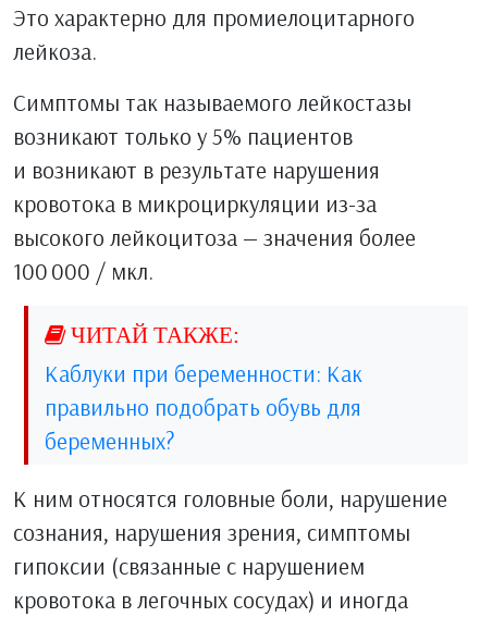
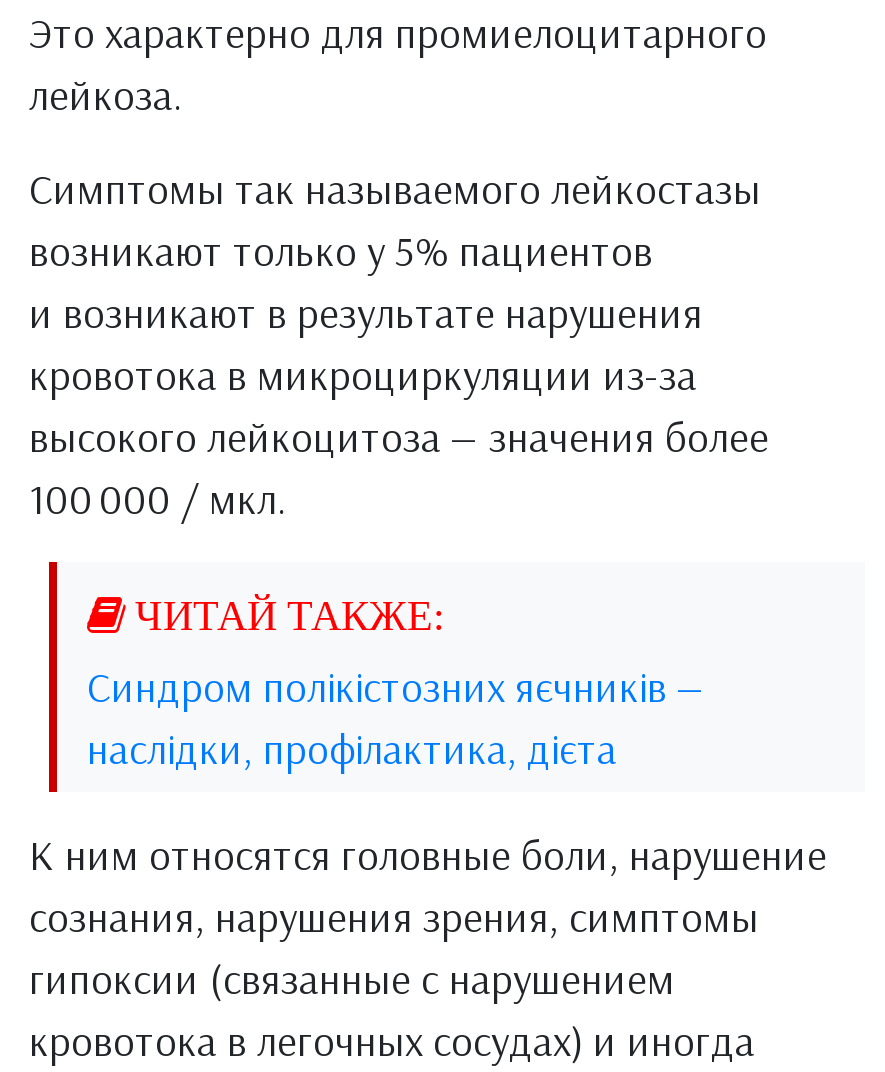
[45,359,362,455] Каблуки при беременности: Как | правильно подобрать обувь для | беременных? -> [87,660,705,774] Синдром полікістозних яєчників — | наслідки, профілактика, дієта

